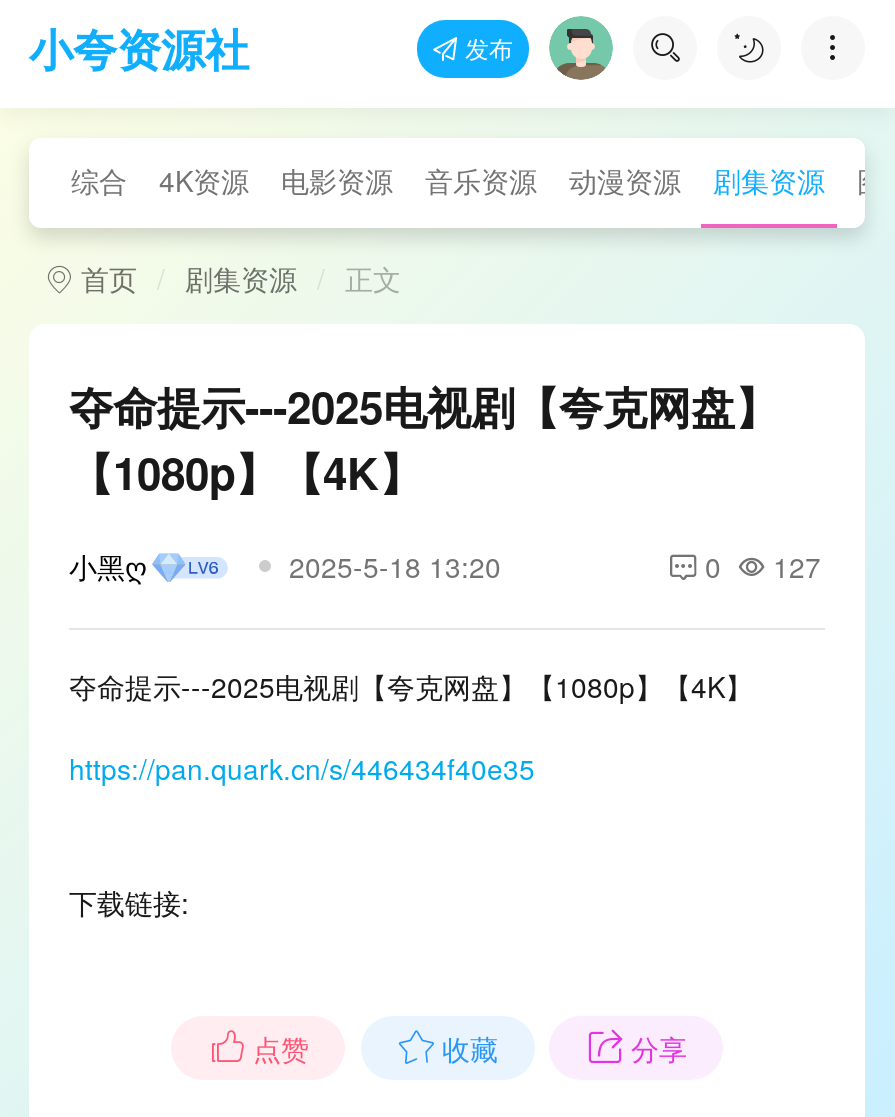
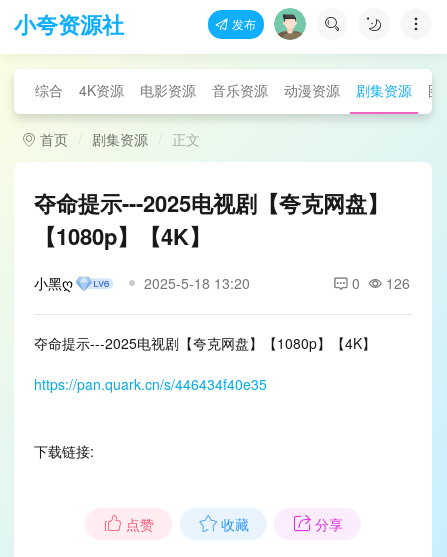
[765,546,821,586] 127 -> [382,273,410,293] 126

